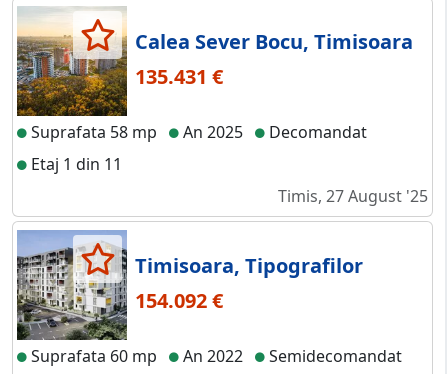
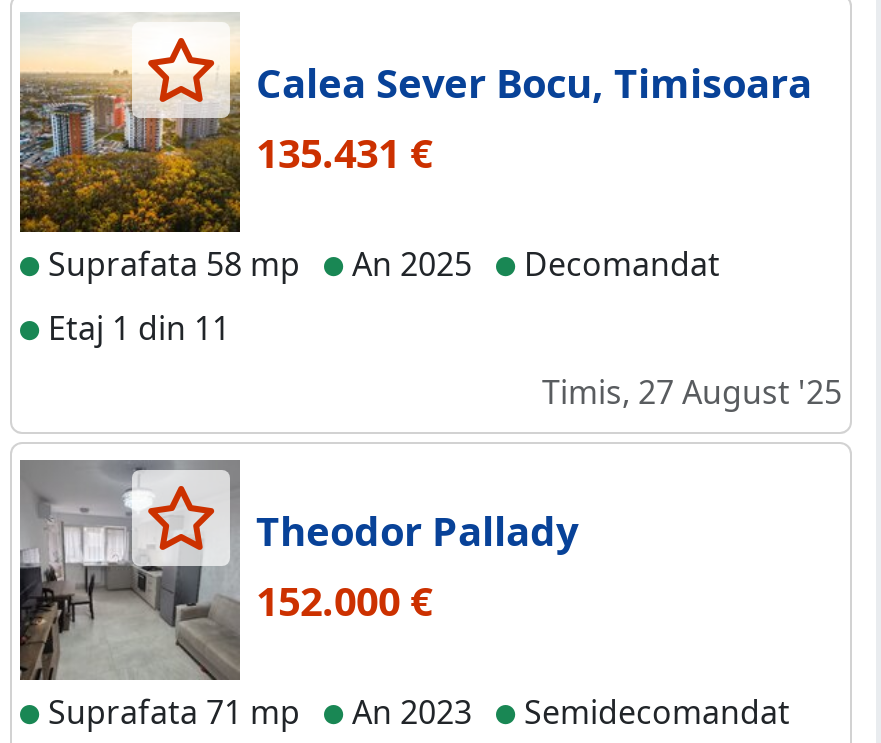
[16,230,243,367] [image] | Suprafata 60 mp | An 2022 -> [18,460,472,734] [image] | Suprafata 71 mp | An 2023
[135,252,363,314] Timisoara, Tipografilor | 154.092 € -> [256,504,578,628] Theodor Pallady | 152.000 €

